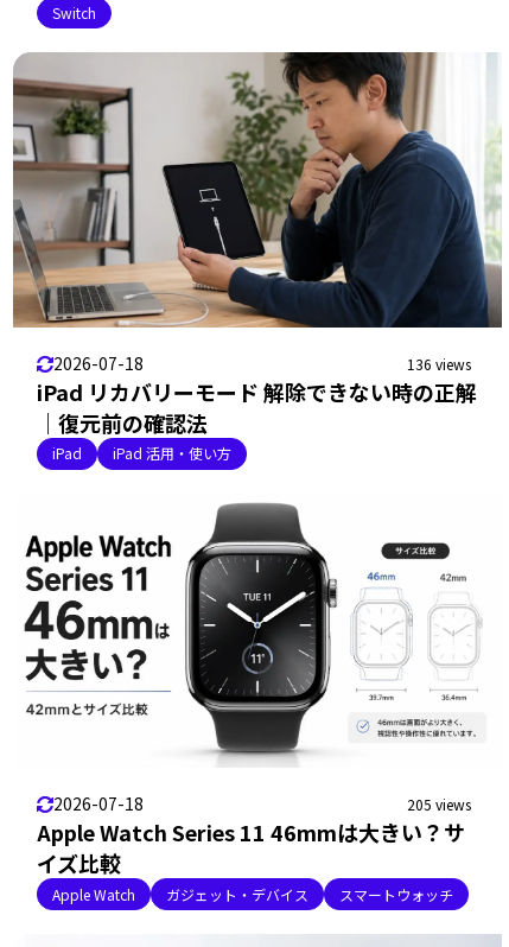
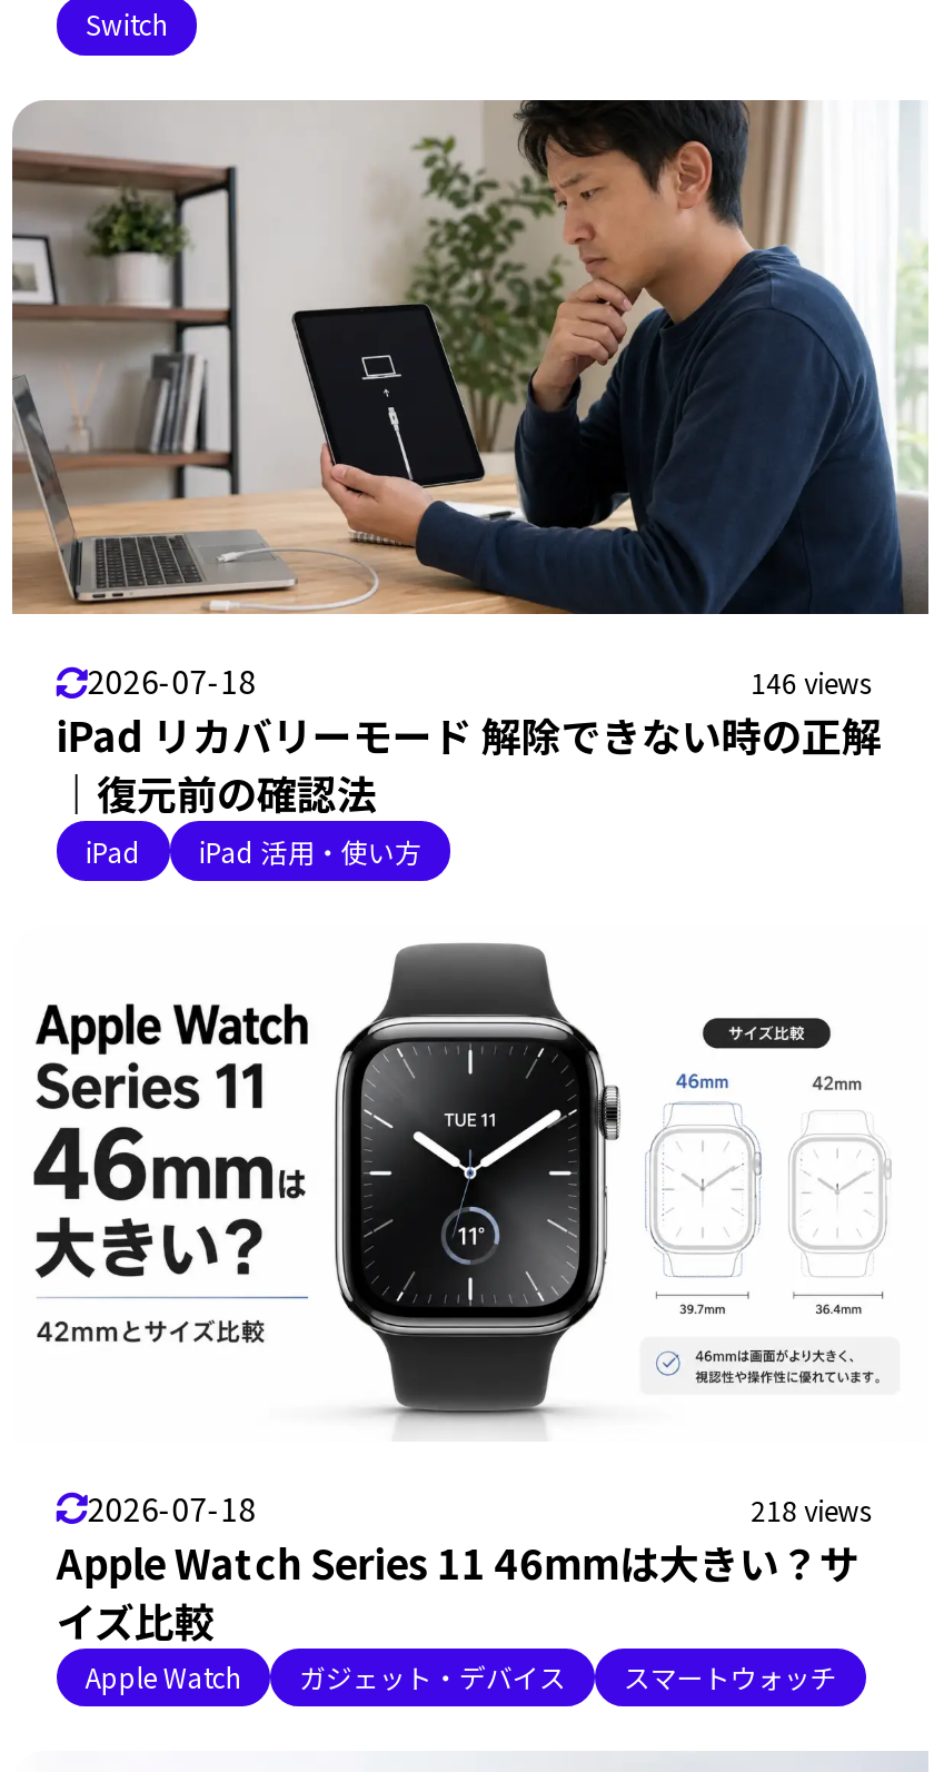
[407,354,471,374] 136 views -> [751,663,871,701] 146 views
[407,794,471,815] 205 views -> [751,1489,871,1527] 218 views

